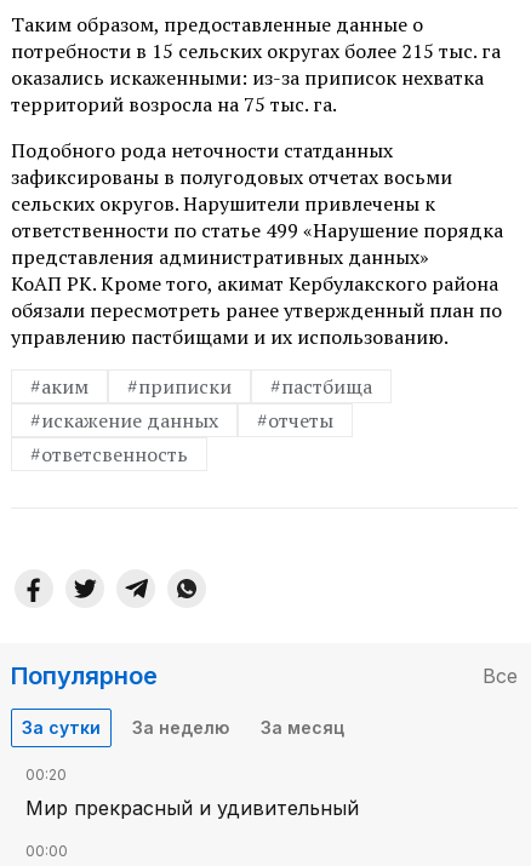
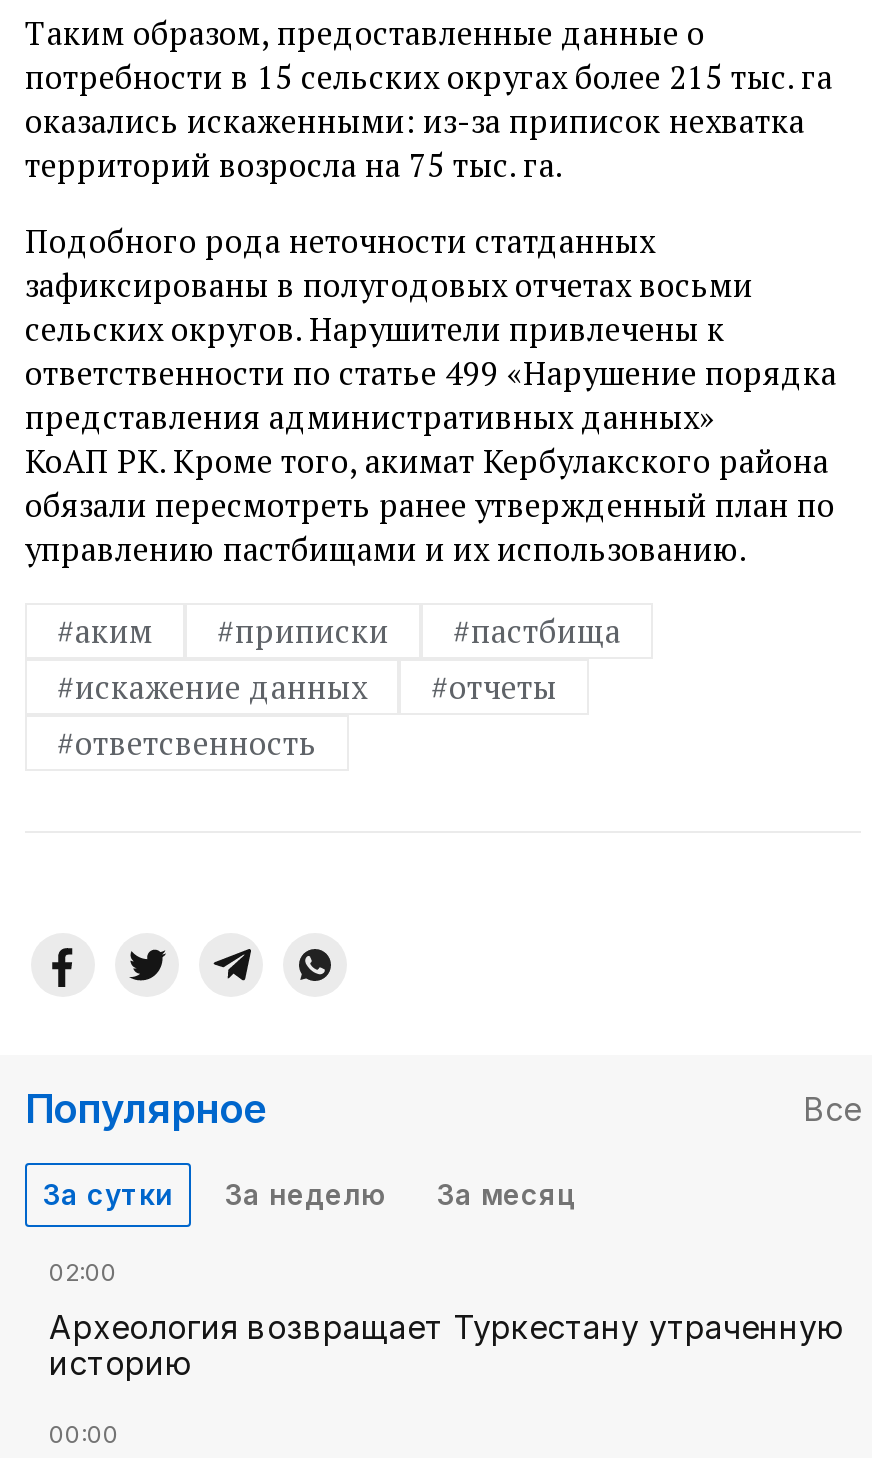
[25,765,67,783] 00:20 -> [49,1257,117,1287] 02:00
[25,796,359,820] Мир прекрасный и удивительный -> [49,1307,845,1383] Археология возвращает Туркестану утраченную | историю

